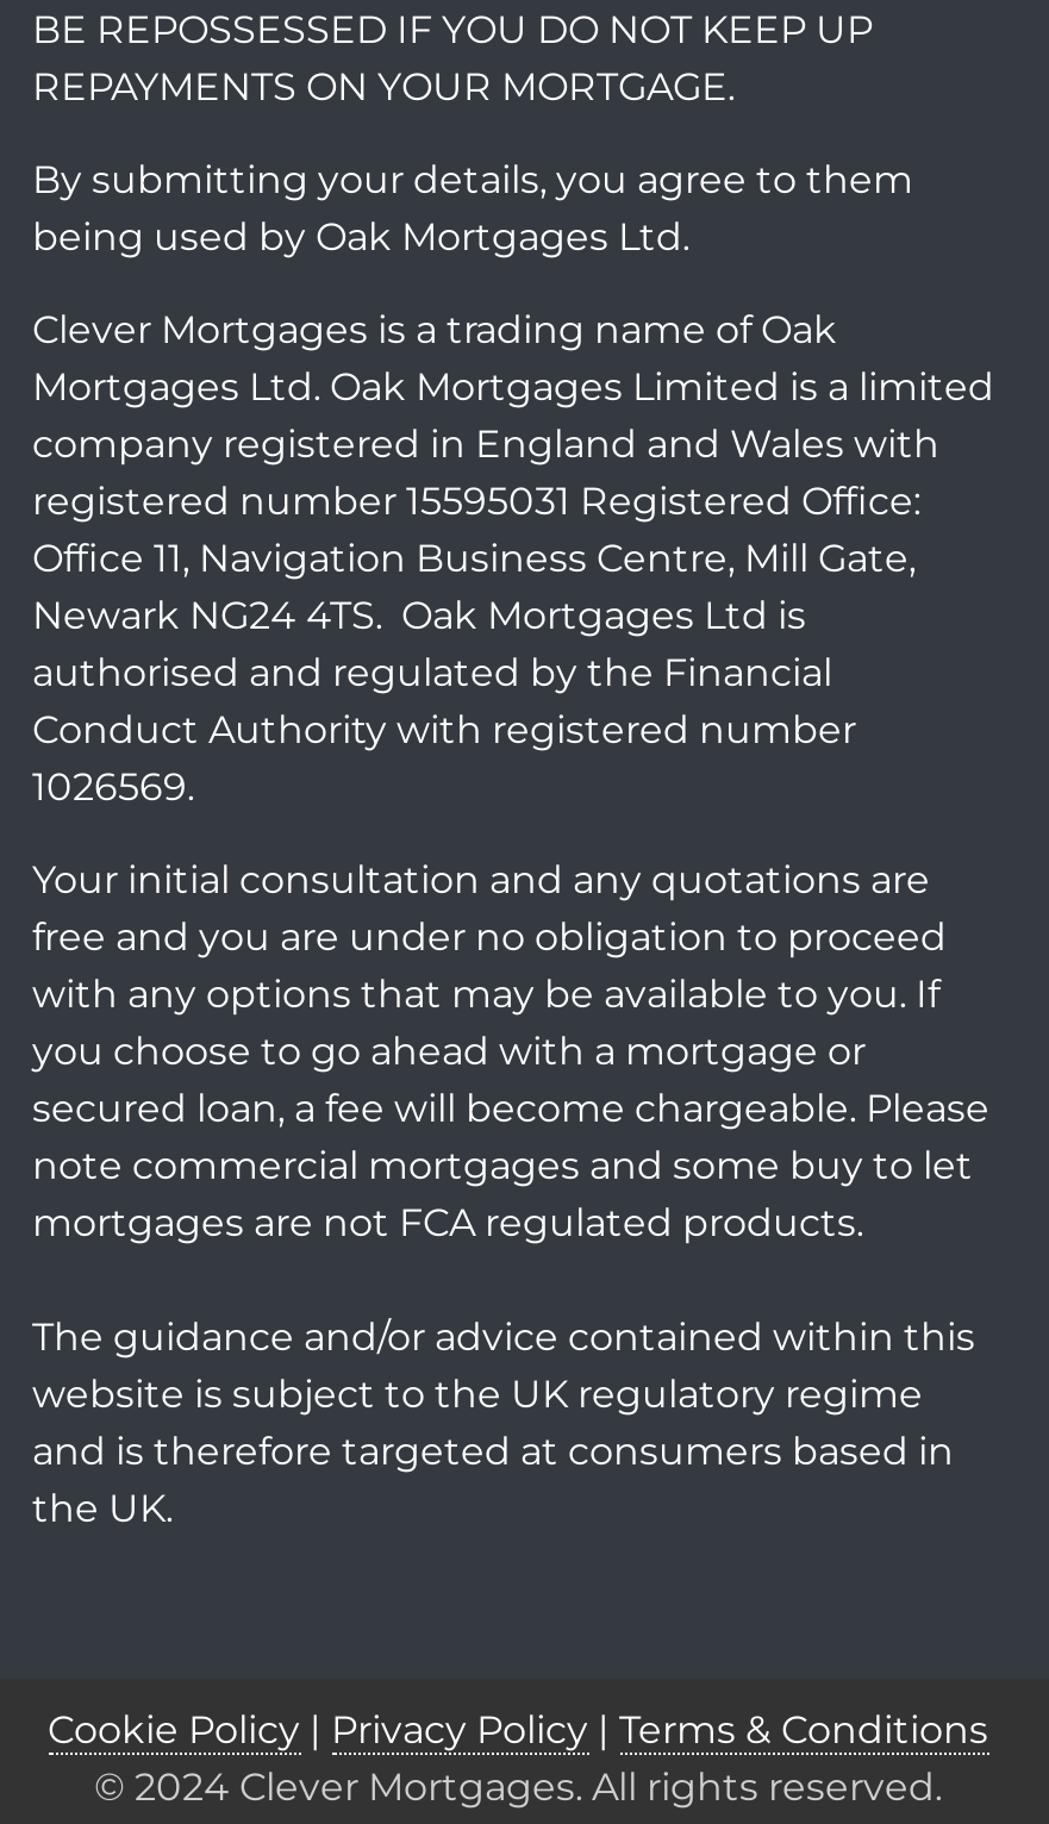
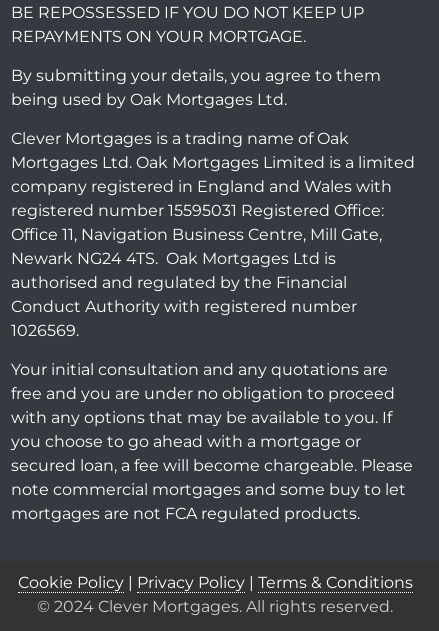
[32,1315,975,1532] The guidance and/or advice contained within this | website is subject to the UK regulatory regime | and is therefore targeted at consumers based in | the UK. -> none

